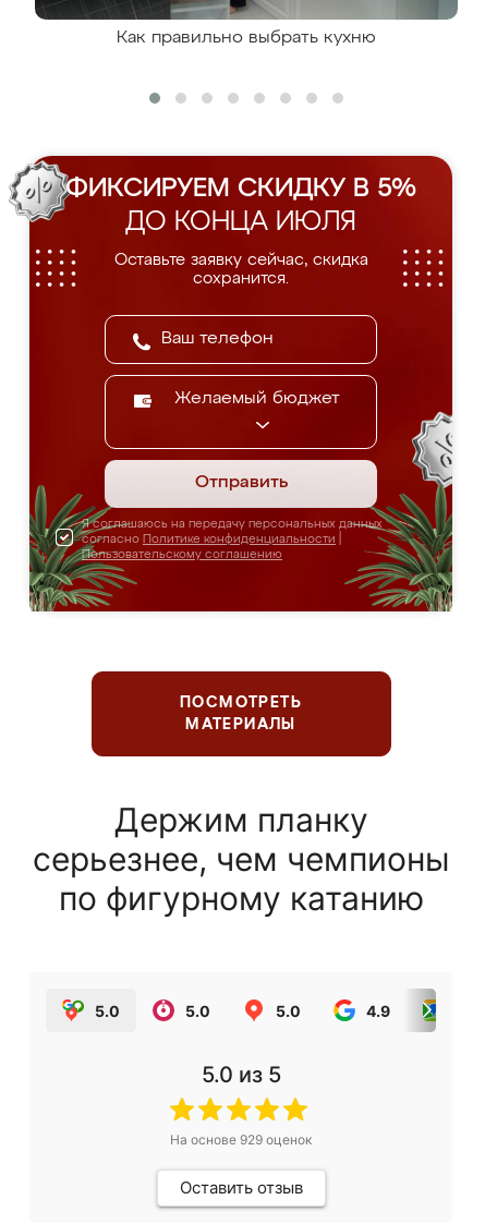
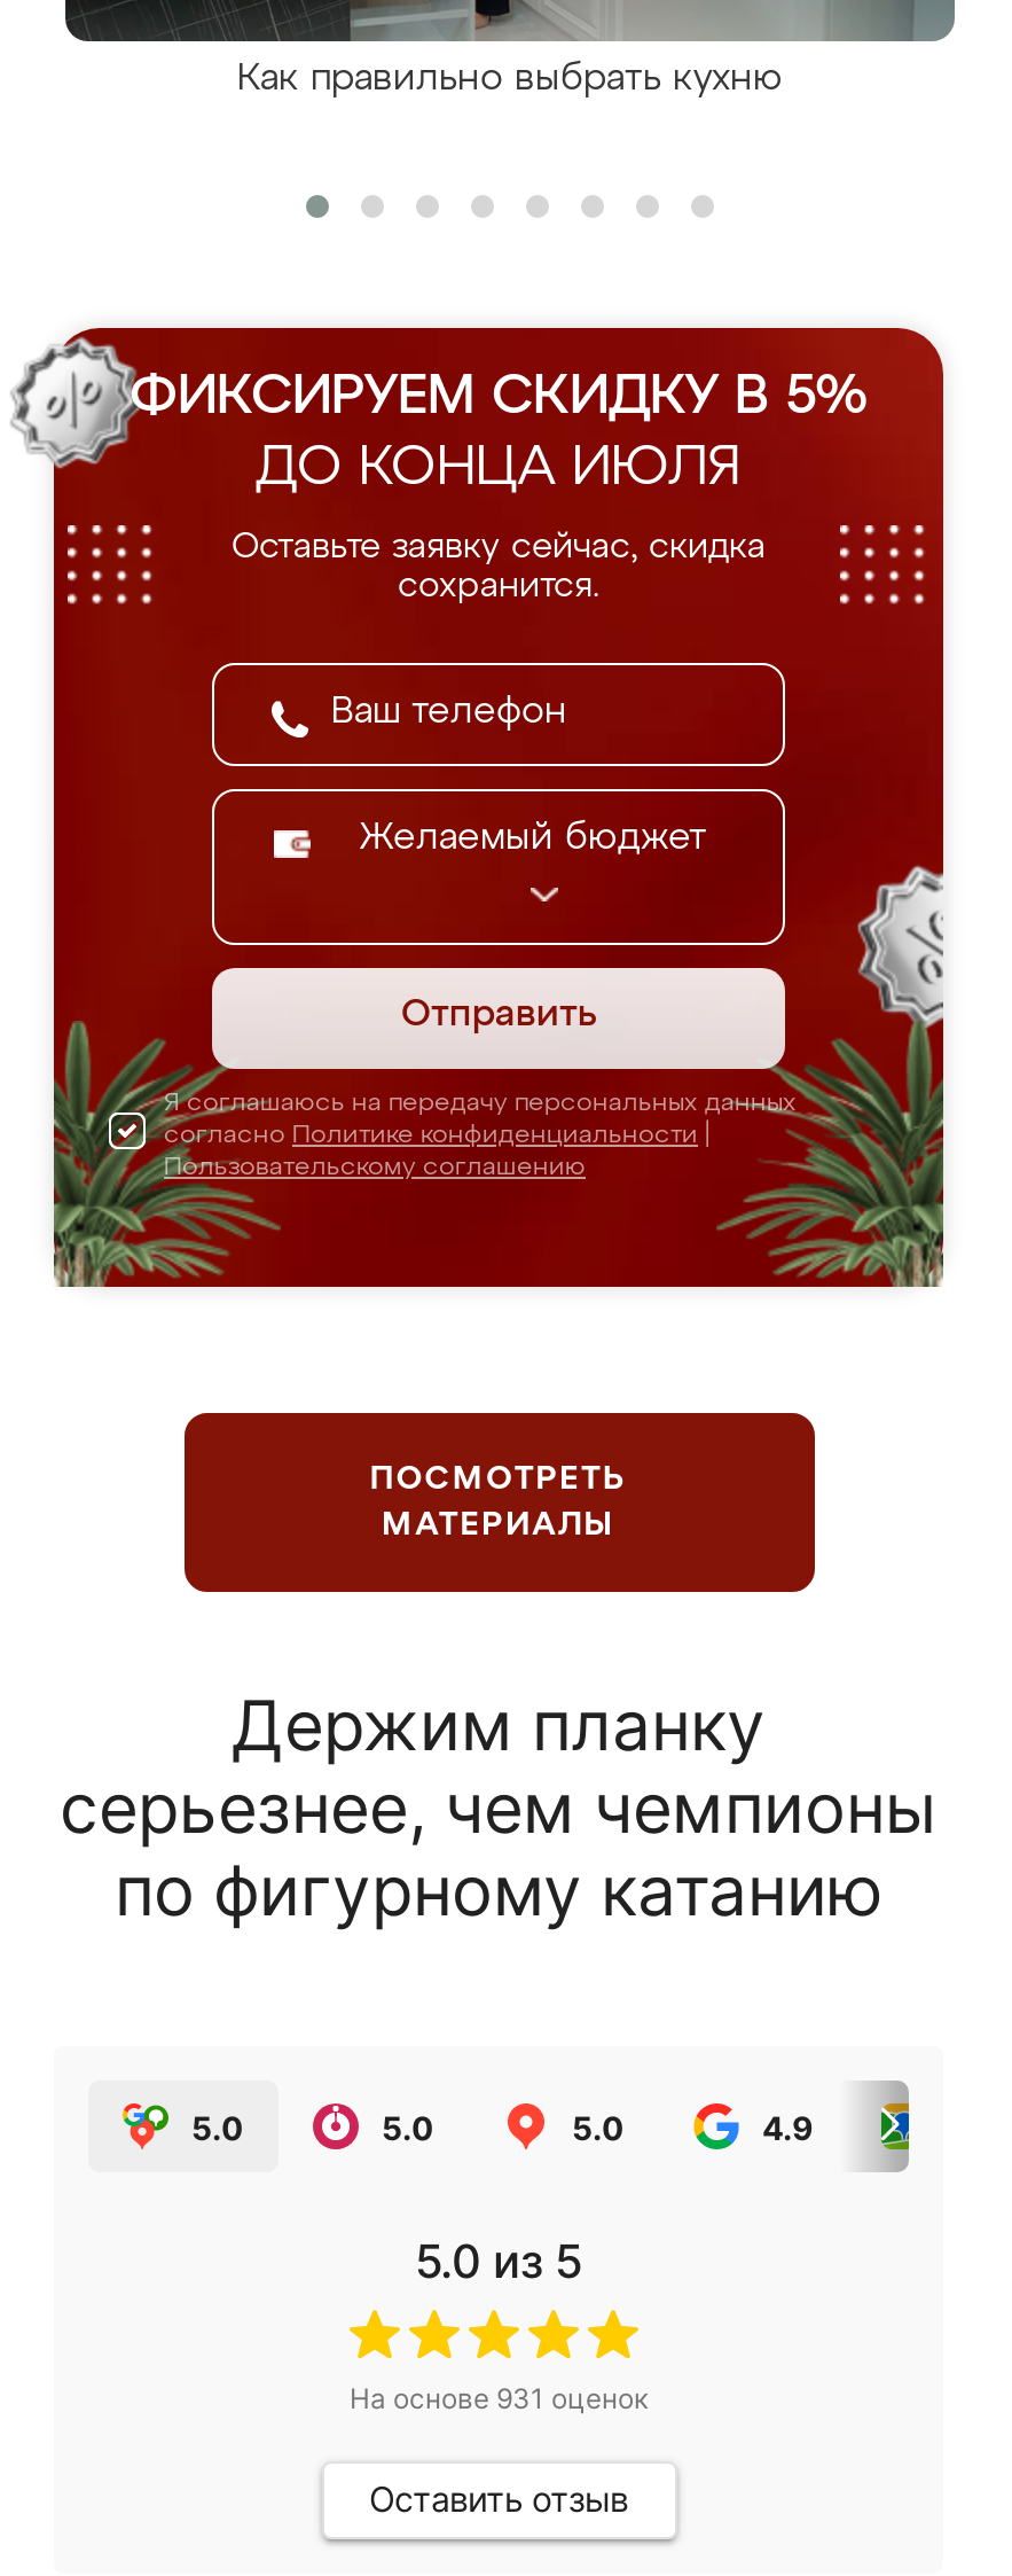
[170,1131,312,1148] На основе 929 оценок -> [350,2381,648,2415] На основе 931 оценок

